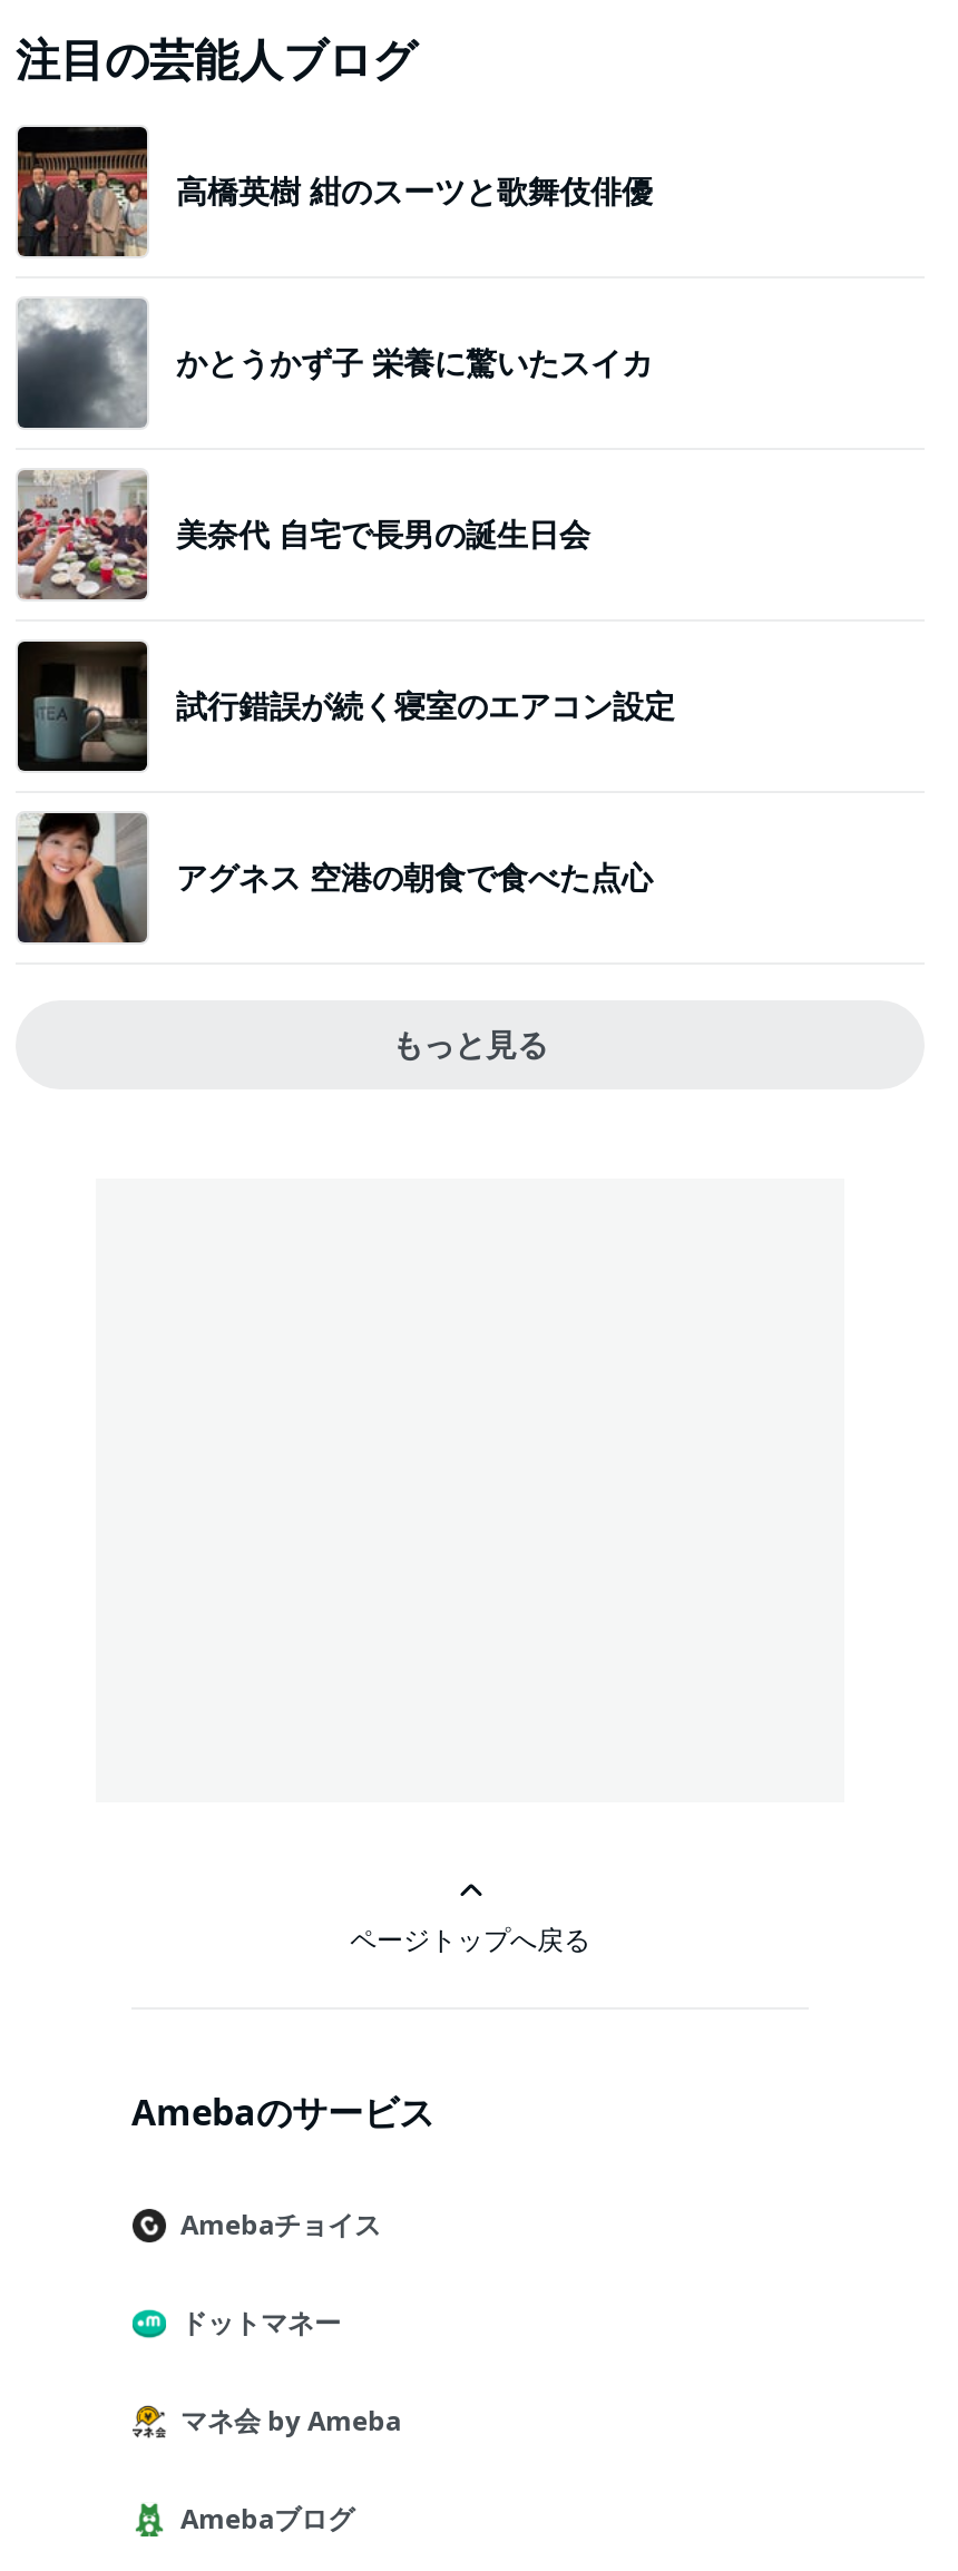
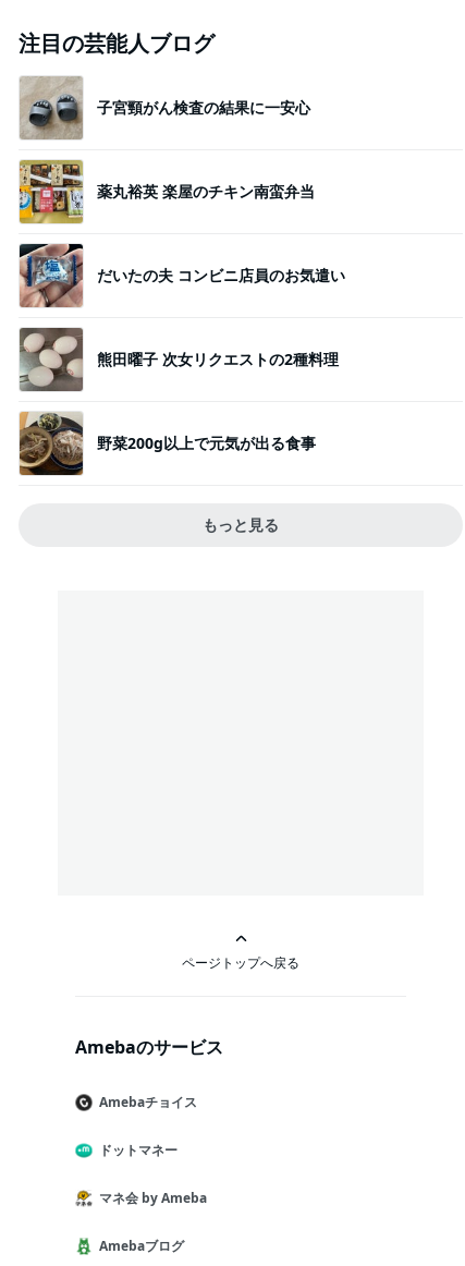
[16,125,653,256] [image] | 高橋英樹 紺のスーツと歌舞伎俳優 -> [19,76,310,141] [image] | 子宮頸がん検査の結果に一安心
[16,299,653,430] [image] | かとうかず子 栄養に驚いたスイカ -> [19,159,315,224] [image] | 薬丸裕英 楽屋のチキン南蛮弁当
[16,468,590,599] [image] | 美奈代 自宅で長男の誕生日会 -> [19,243,345,308] [image] | だいたの夫 コンビニ店員のお気遣い
[16,644,675,773] [image] | 試行錯誤が続く寝室のエアコン設定 -> [19,328,339,392] [image] | 熊田曜子 次女リクエストの2種料理
[16,811,653,945] [image] | アグネス 空港の朝食で食べた点心 -> [19,412,316,476] [image] | 野菜200g以上で元気が出る食事

